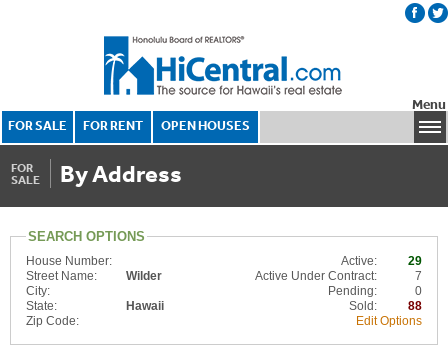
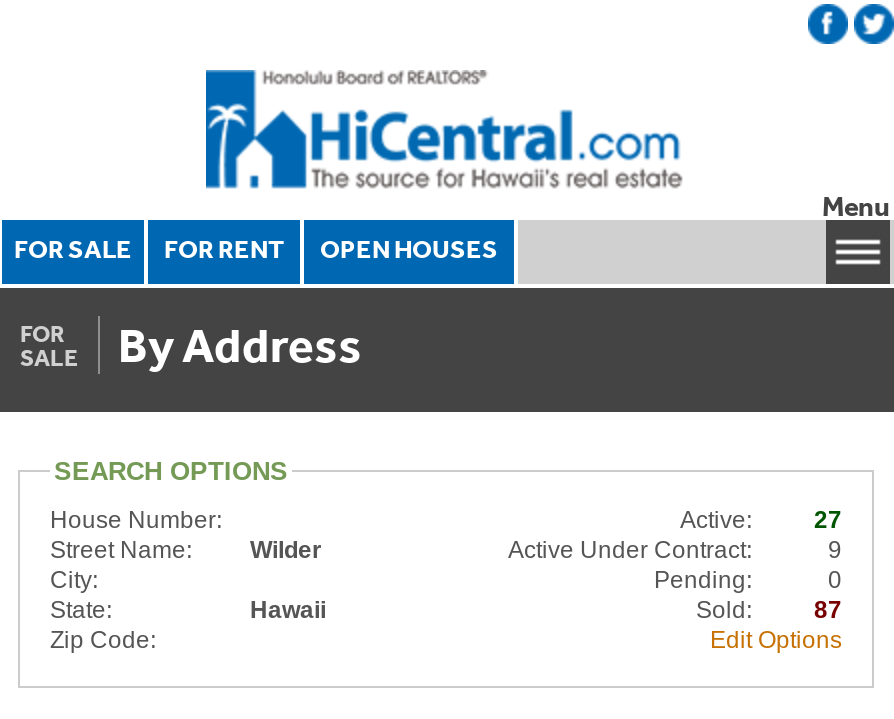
[408,254,422,268] 29 -> [814,506,842,534] 27
[415,269,422,283] 7 -> [828,536,842,564] 9
[408,299,422,313] 88 -> [814,596,842,624] 87

